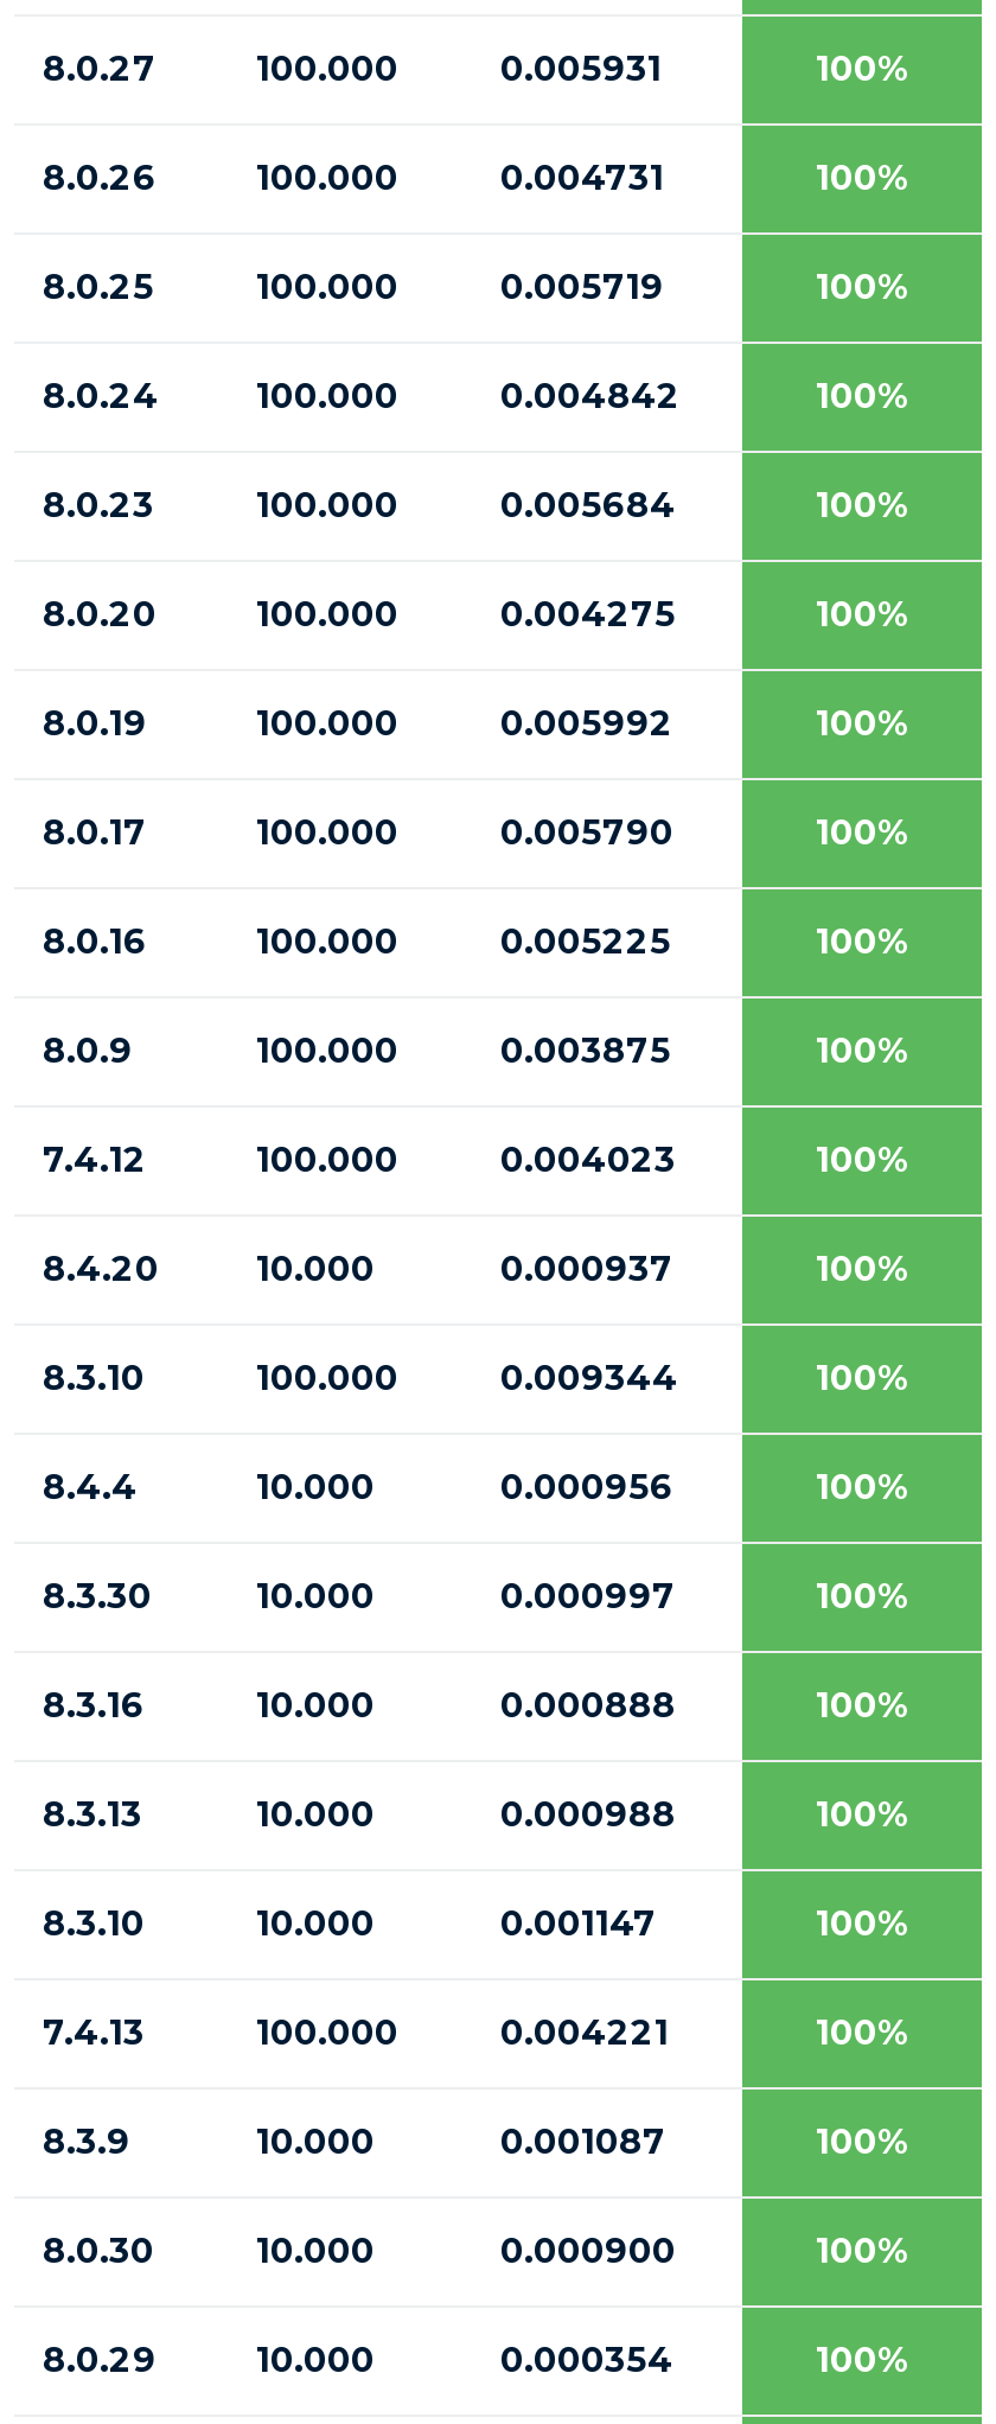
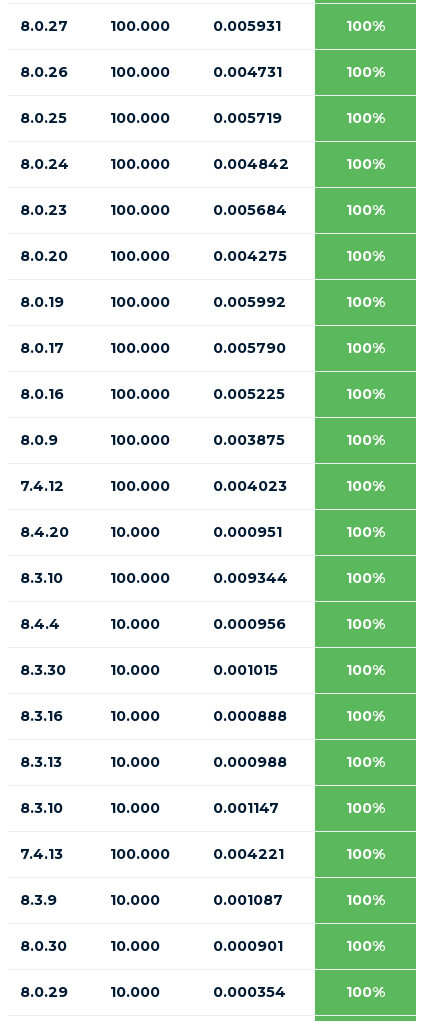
[500,1248,673,1290] 0.000937 -> [213,523,282,541] 0.000951
[500,1575,676,1618] 0.000997 -> [213,661,278,679] 0.001015
[500,2230,676,2272] 0.000900 -> [213,937,283,955] 0.000901

